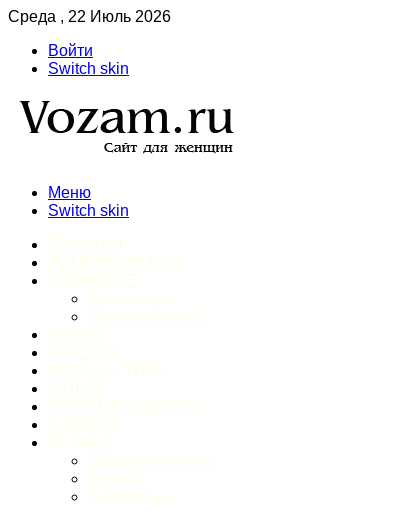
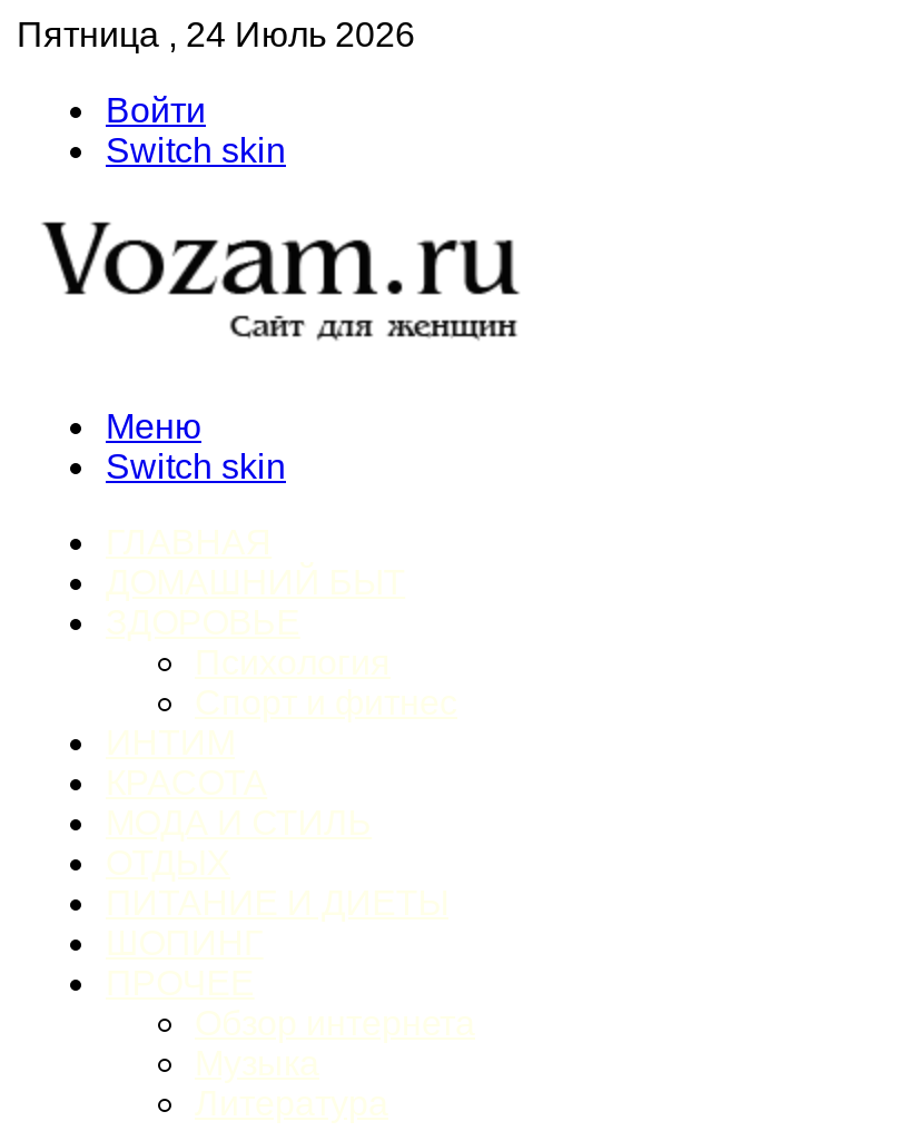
[8,8,171,25] Среда , 22 Июль 2026 -> [17,16,415,53] Пятница , 24 Июль 2026

